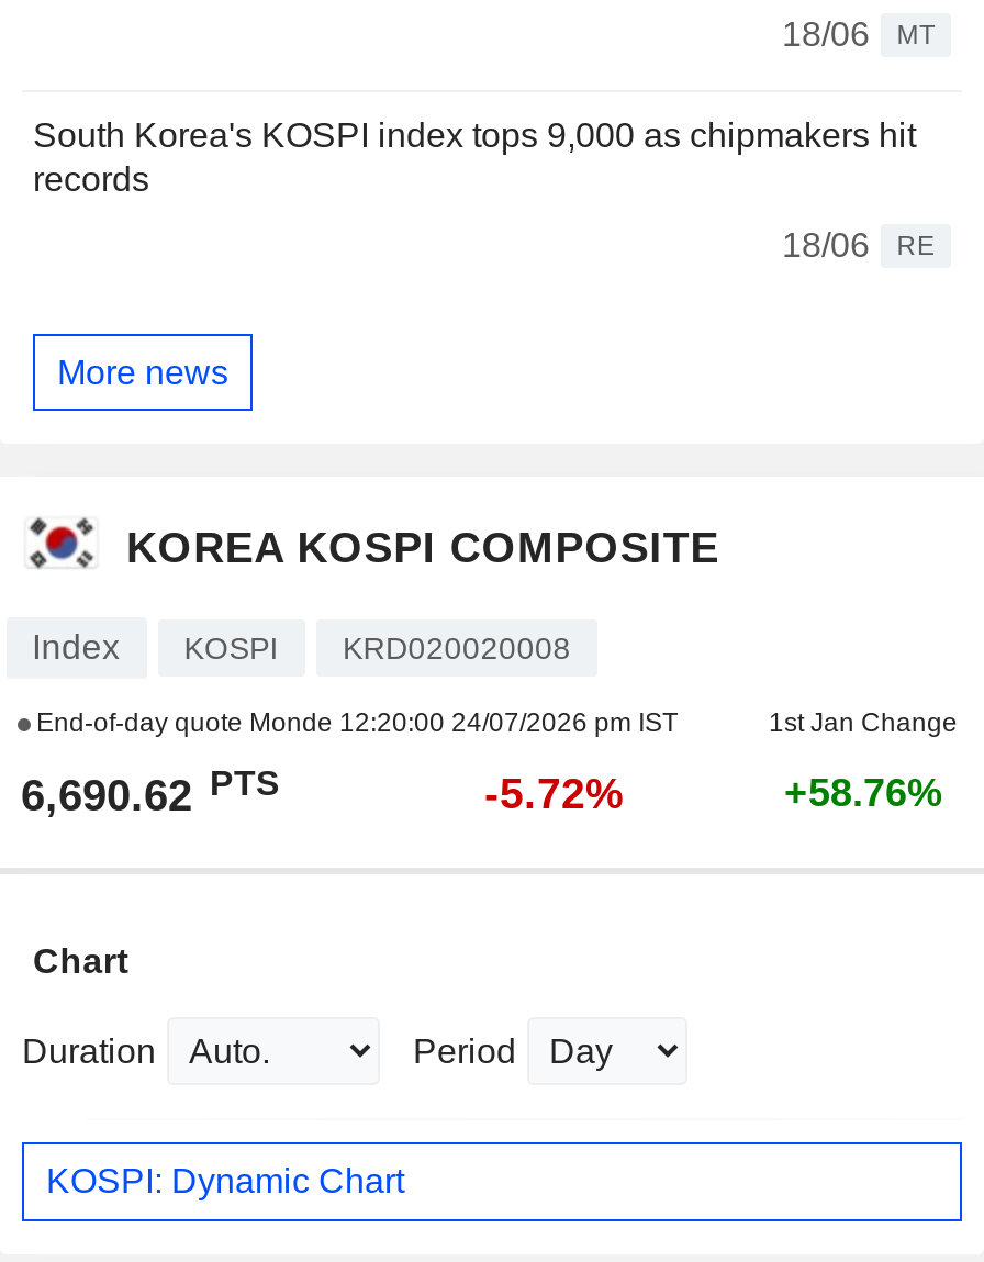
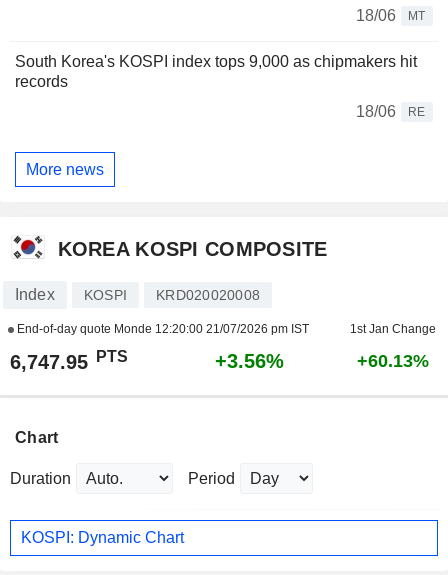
[30,708,678,739] End-of-day quote Monde 12:20:00 24/07/2026 pm IST -> [13,322,308,336] End-of-day quote Monde 12:20:00 21/07/2026 pm IST
[21,764,280,820] 6,690.62 PTS -> [9,348,127,373] 6,747.95 PTS
[484,770,625,818] -5.72% -> [214,350,283,372] +3.56%
[784,772,942,816] +58.76% -> [357,351,429,371] +60.13%

